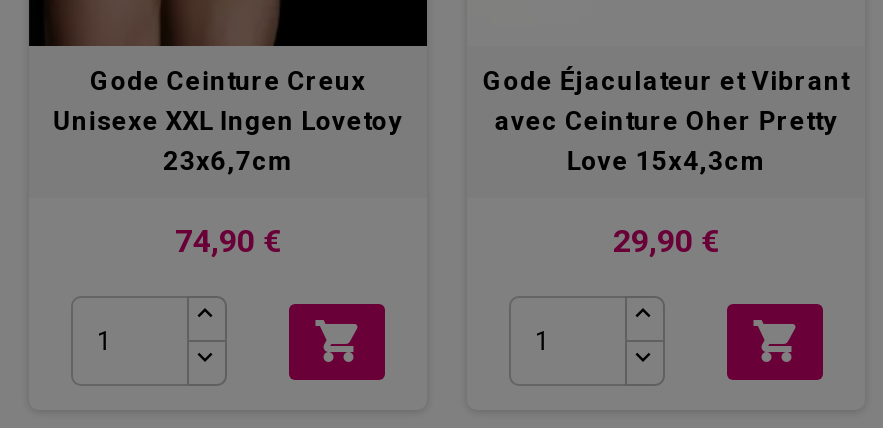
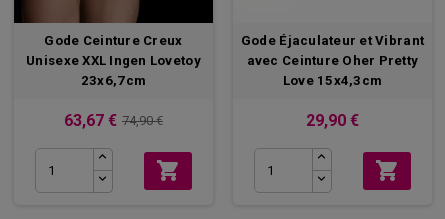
[175,222,281,260] 74,90 € -> [64,111,163,130] 63,67 € 74,90 €

